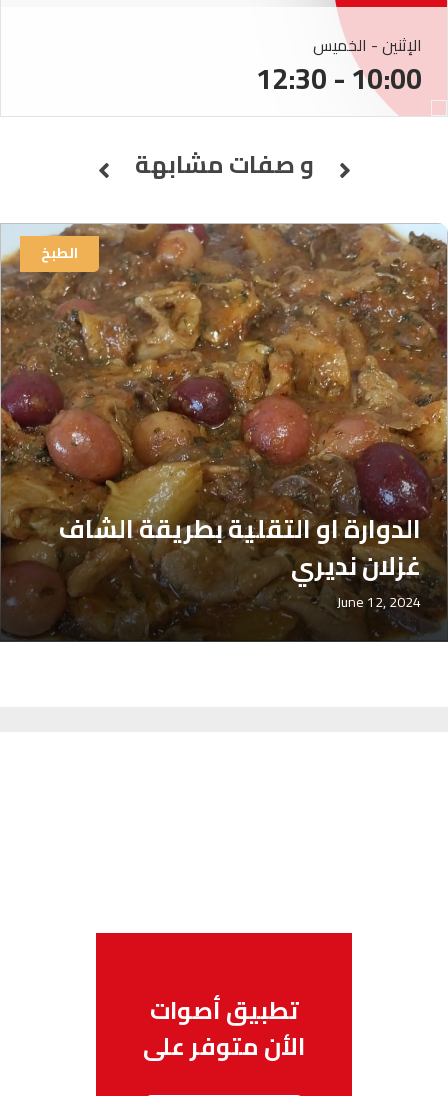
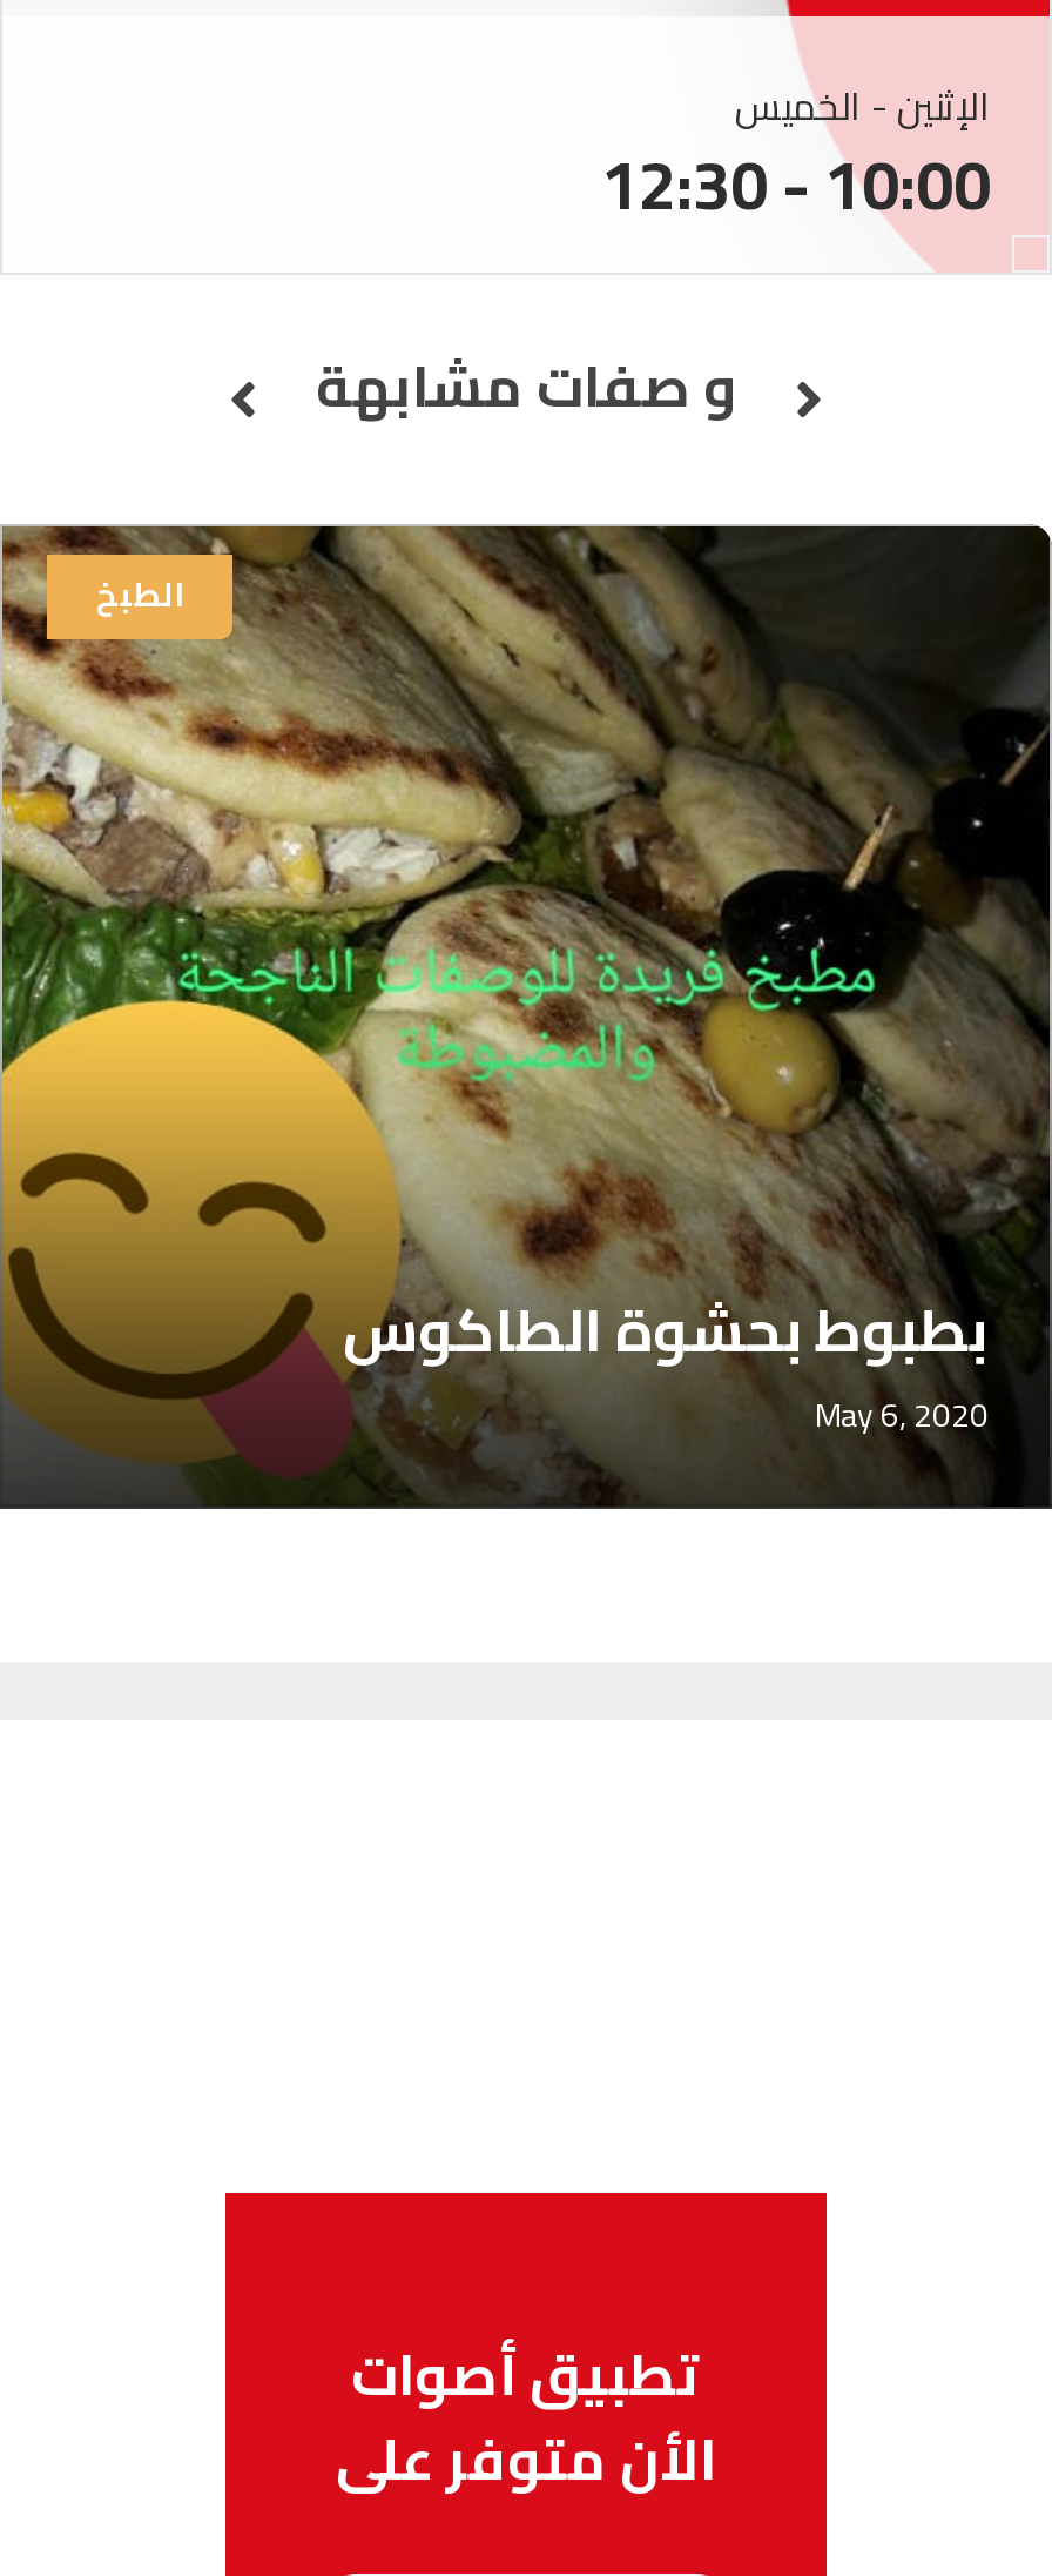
[3,223,445,641] [image] | الدوارة او التقلية بطريقة الشاف | غزلان نديري | June 12, 2024 -> [7,524,1045,1504] [image] | بطبوط بحشوة الطاكوس | May 6, 2020

